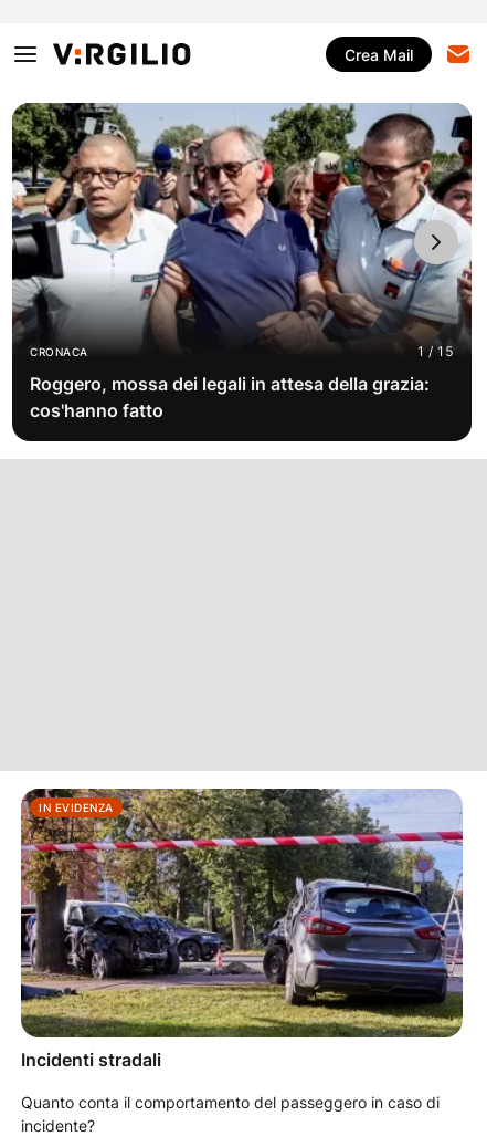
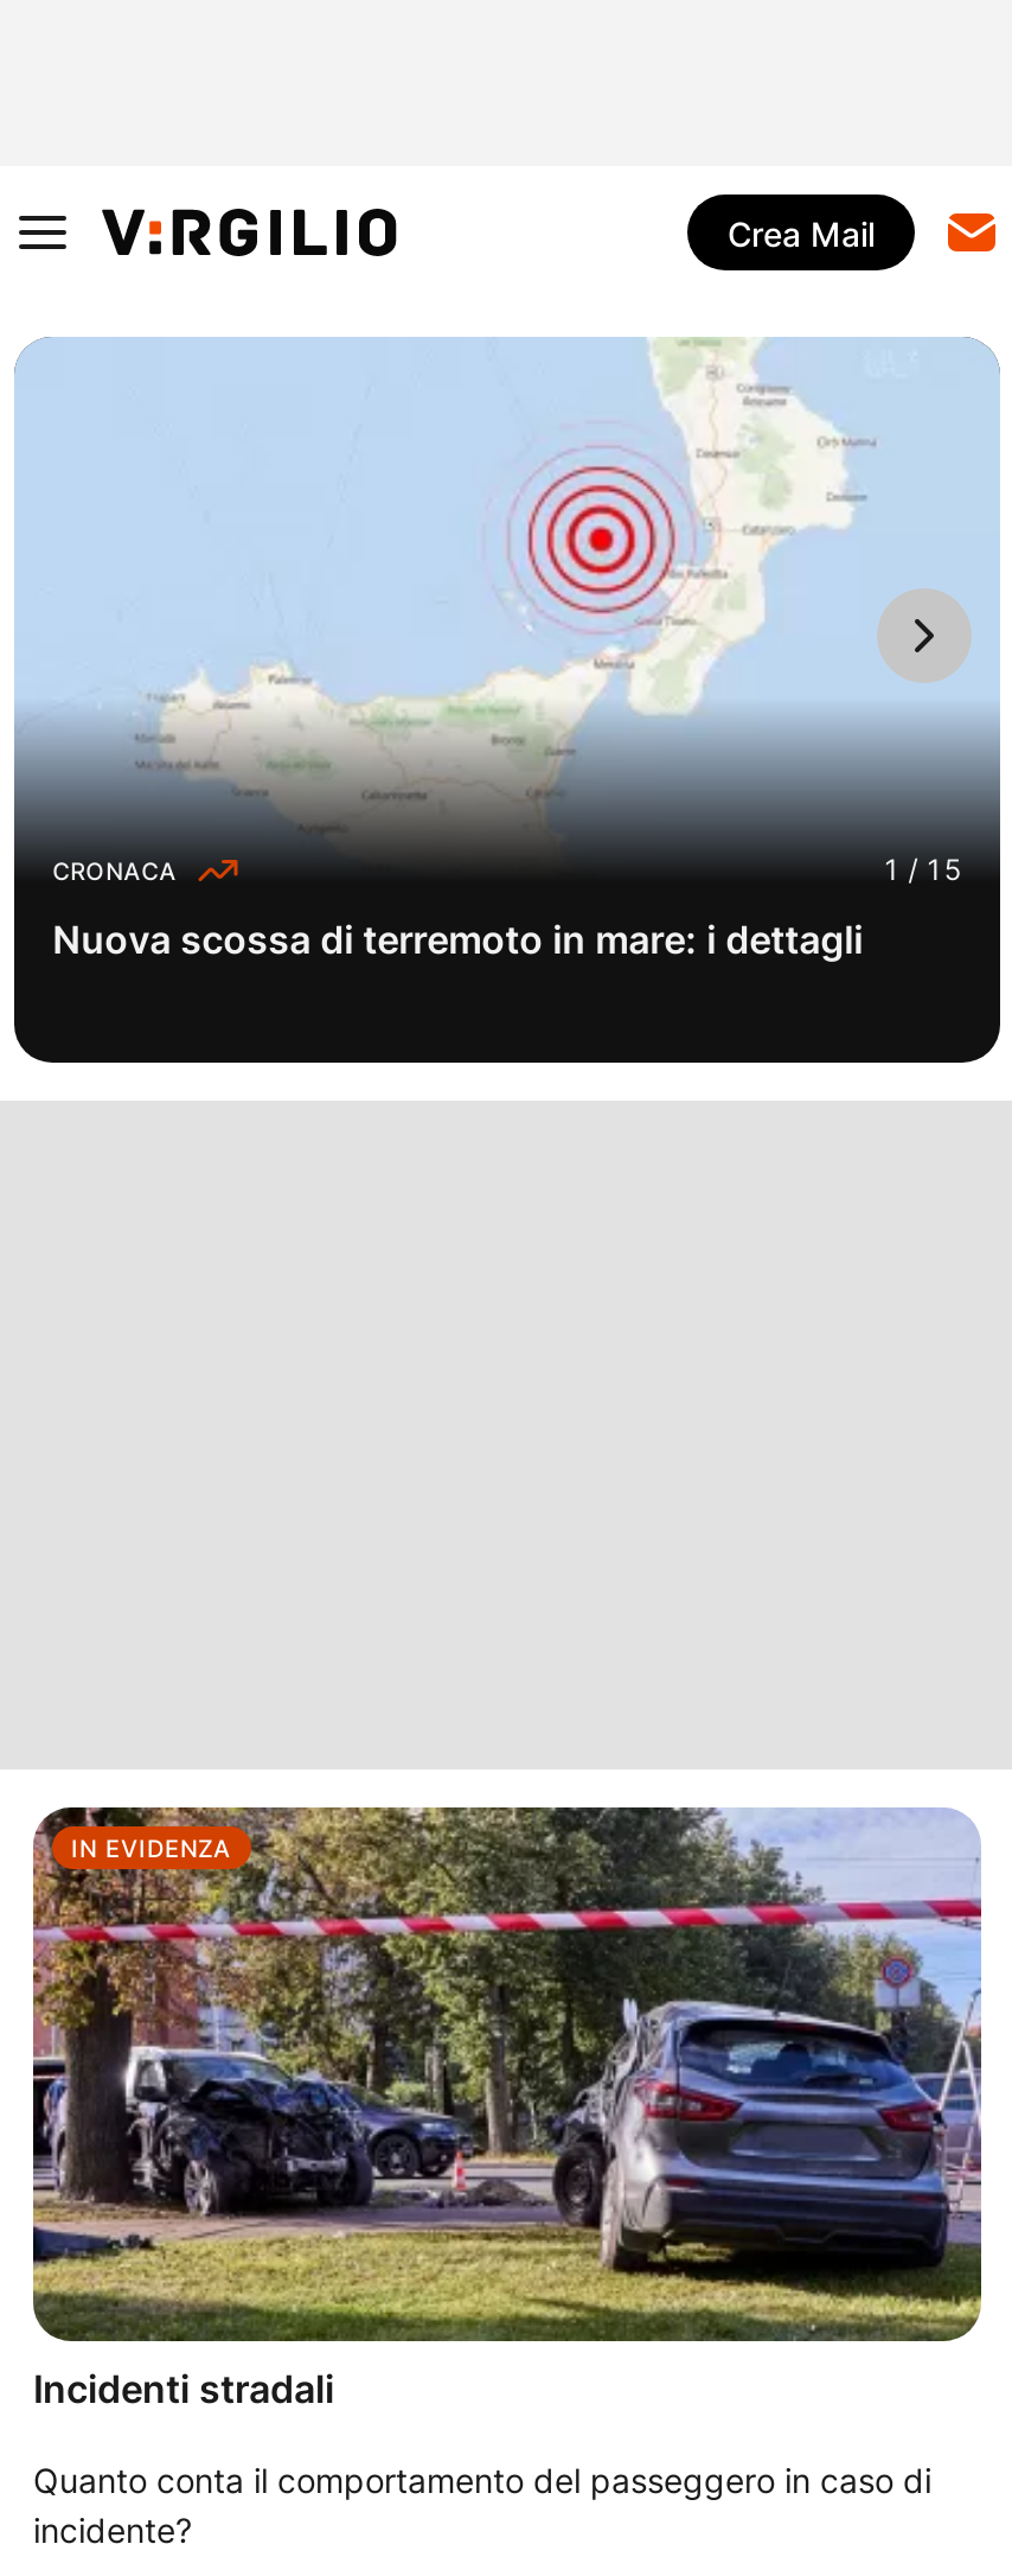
[11,102,473,422] [image] | Roggero, mossa dei legali in attesa della grazia: | cos'hanno fatto -> [14,337,1003,964] [image] | Nuova scossa di terremoto in mare: i dettagli

